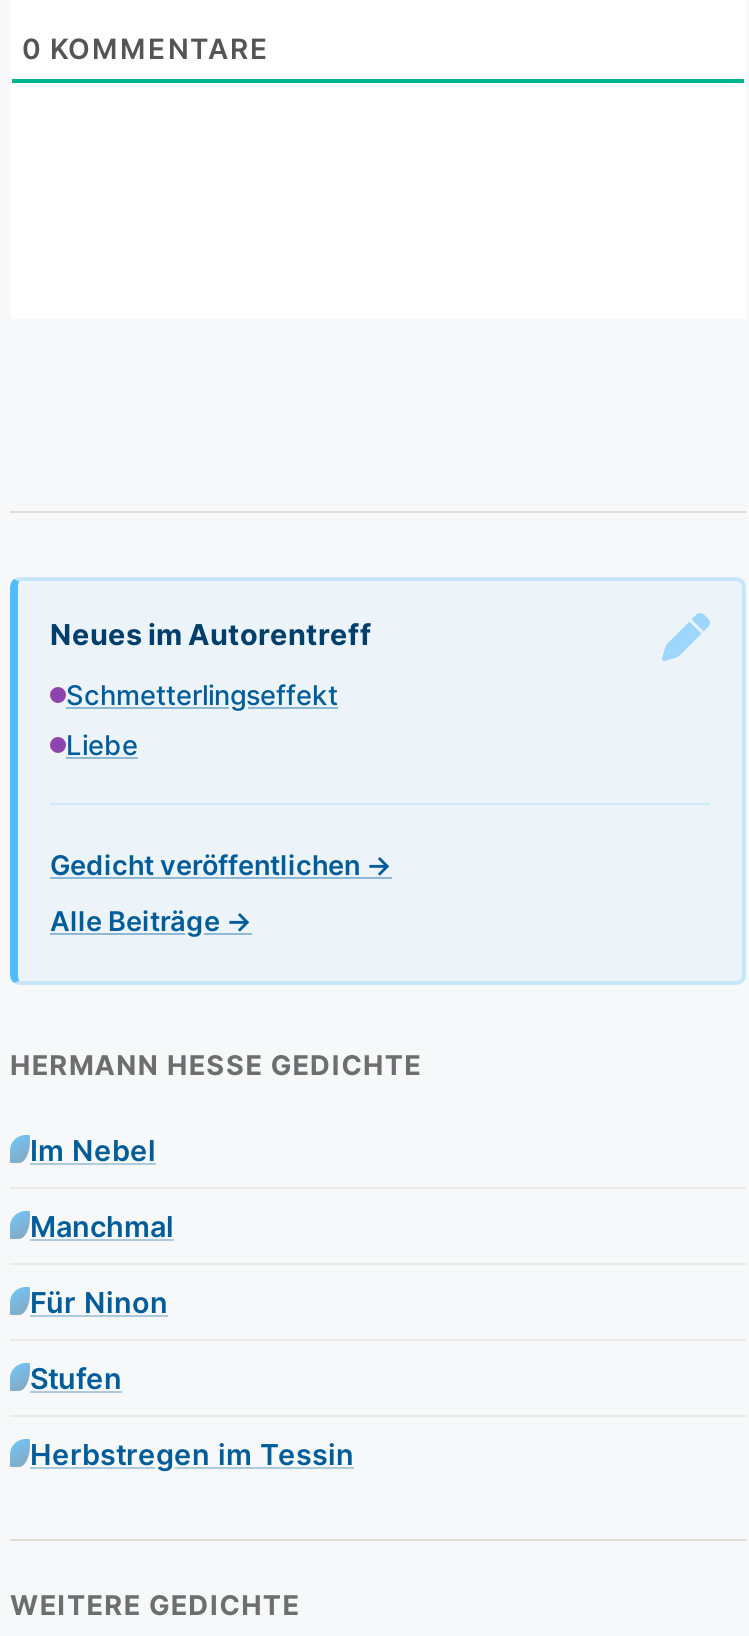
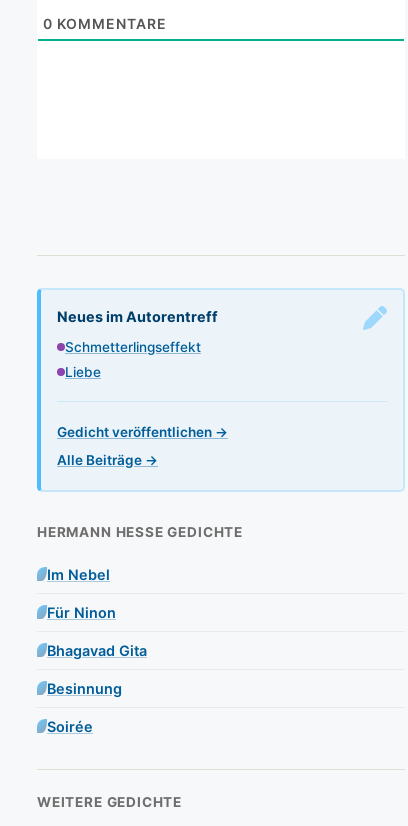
[30,1209,174,1243] Manchmal -> none
moved [30,1285,168,1319] -> [47,604,116,621]: Für Ninon
[30,1361,354,1471] Stufen | Herbstregen im Tessin -> [47,642,147,735] Bhagavad Gita | Besinnung | Soirée

